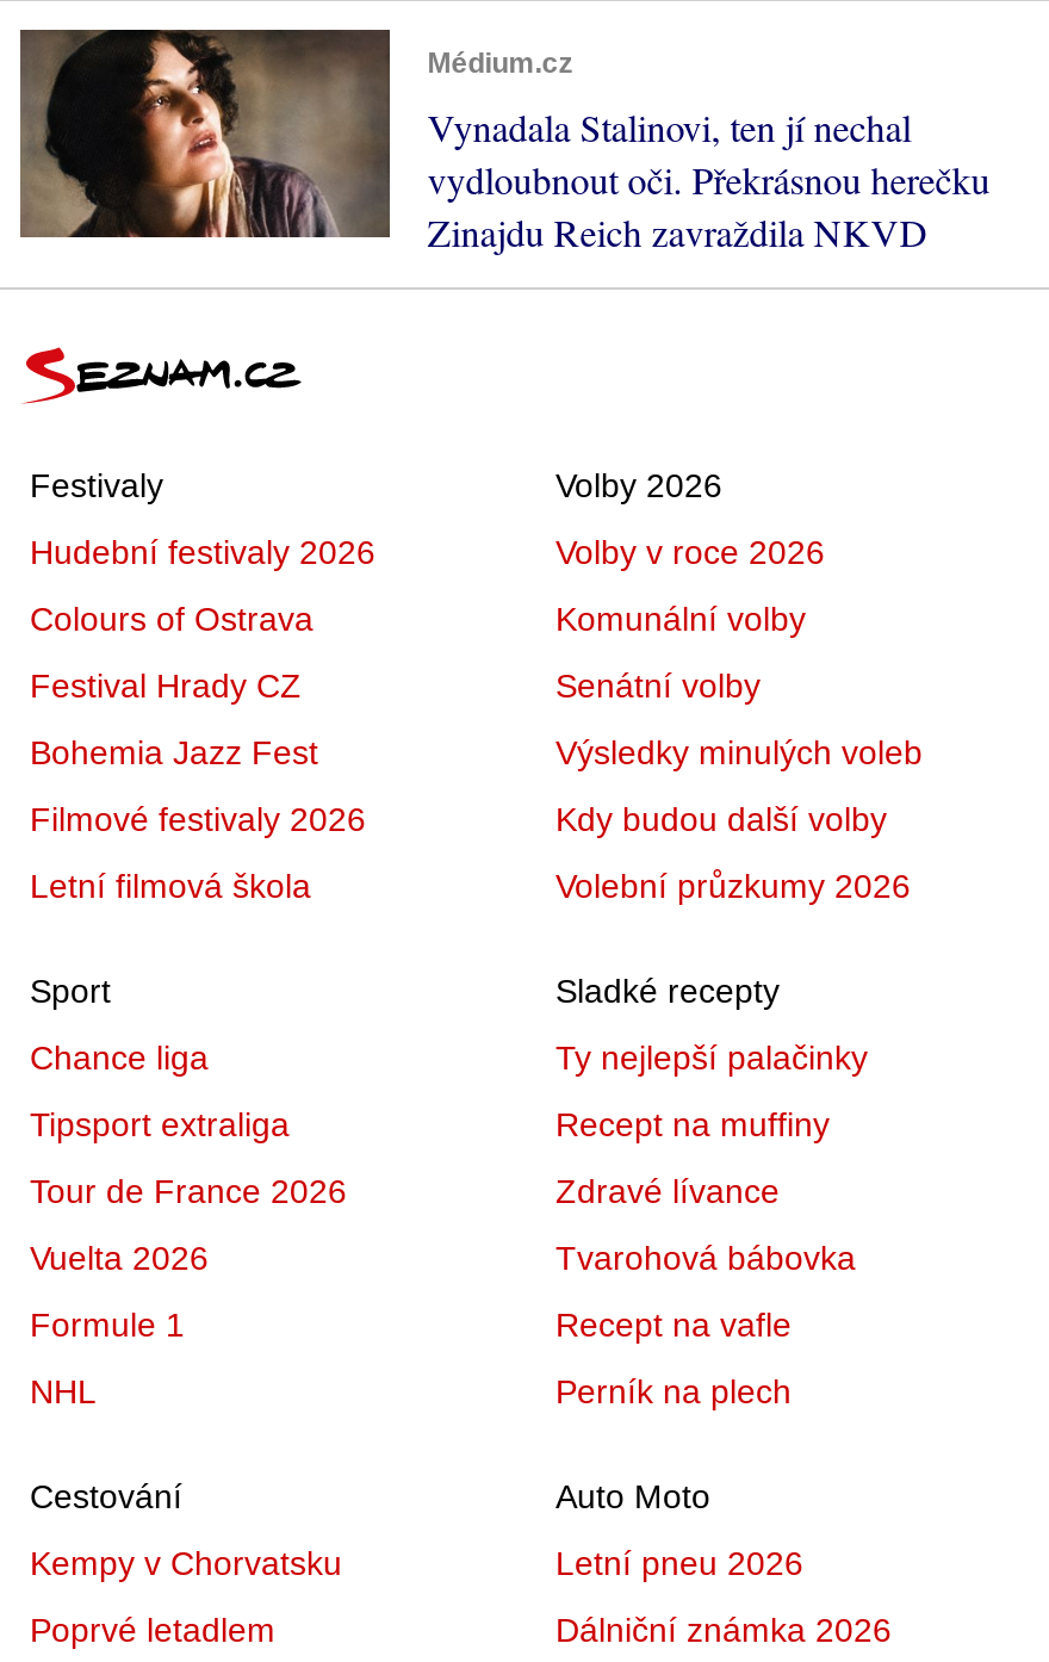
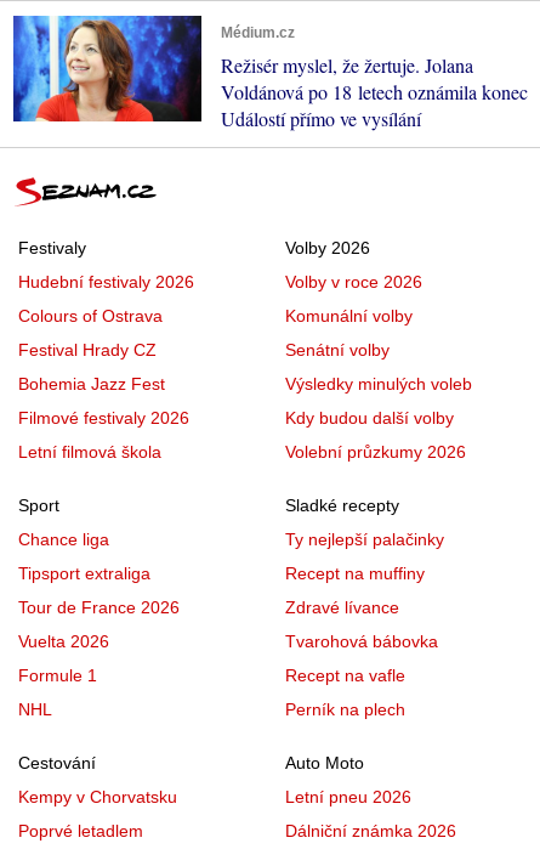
[18,26,990,257] [image] | Vynadala Stalinovi, ten jí nechal | vydloubnout oči. Překrásnou herečku | Zinajdu Reich zavraždila NKVD -> [12,15,528,131] [image] | Režisér myslel, že žertuje. Jolana | Voldánová po 18 letech oznámila konec | Událostí přímo ve vysílání

